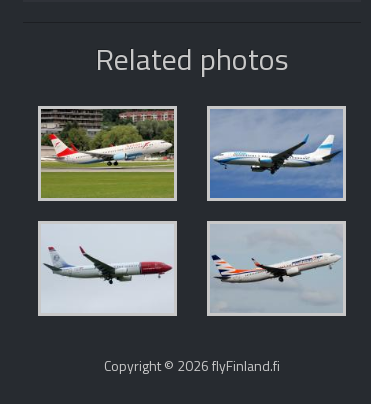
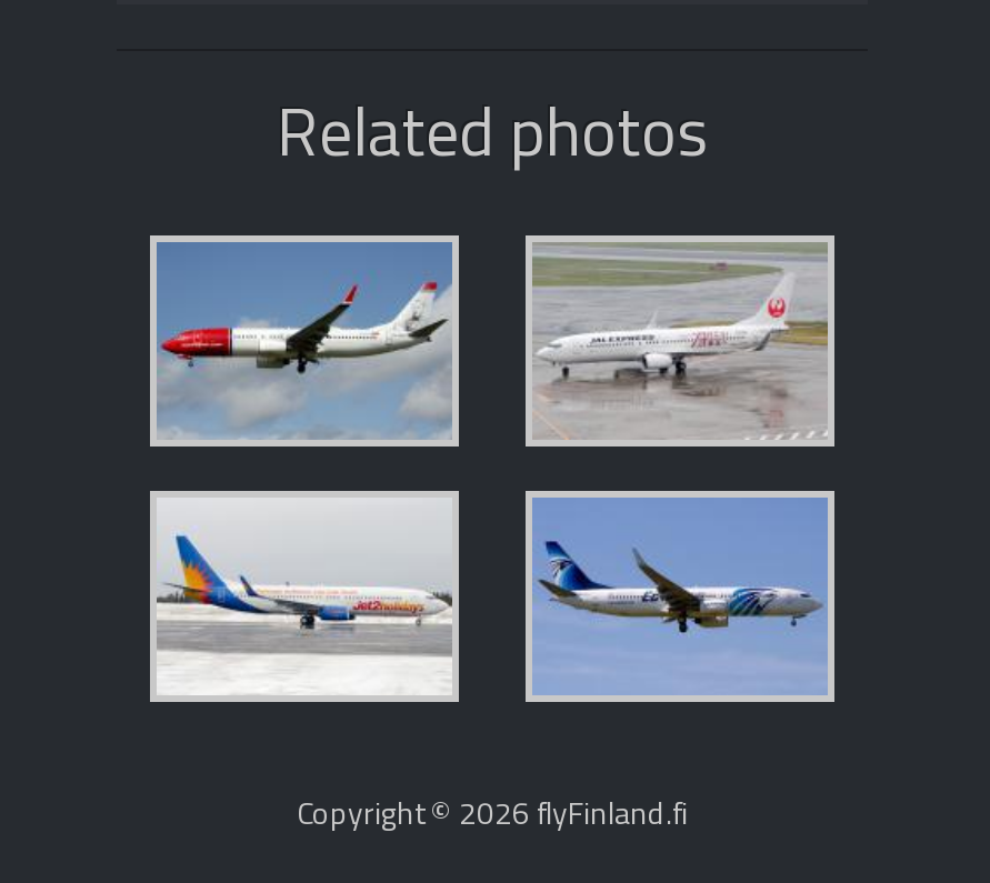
[40,108,175,199] [image] -> [157,242,452,440] [image]
[209,109,344,199] [image] -> [532,242,830,440] [image]
[211,225,342,312] [image] -> [532,498,828,693] [image]
[41,241,174,312] [image] -> [157,533,454,695] [image]

